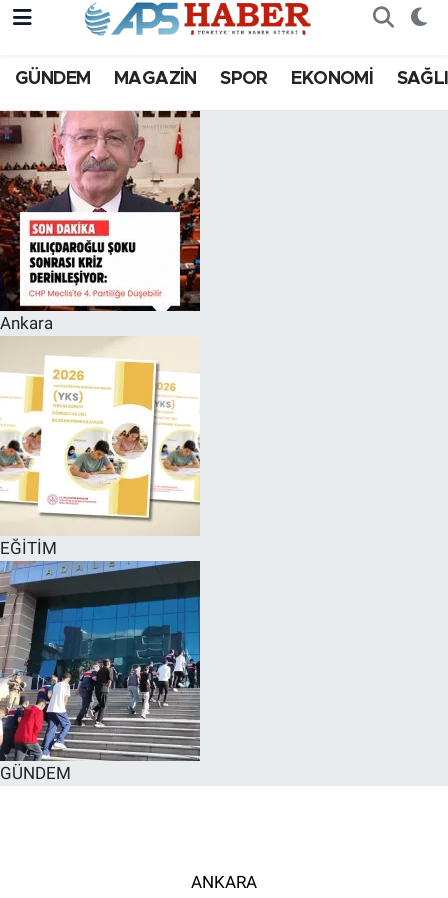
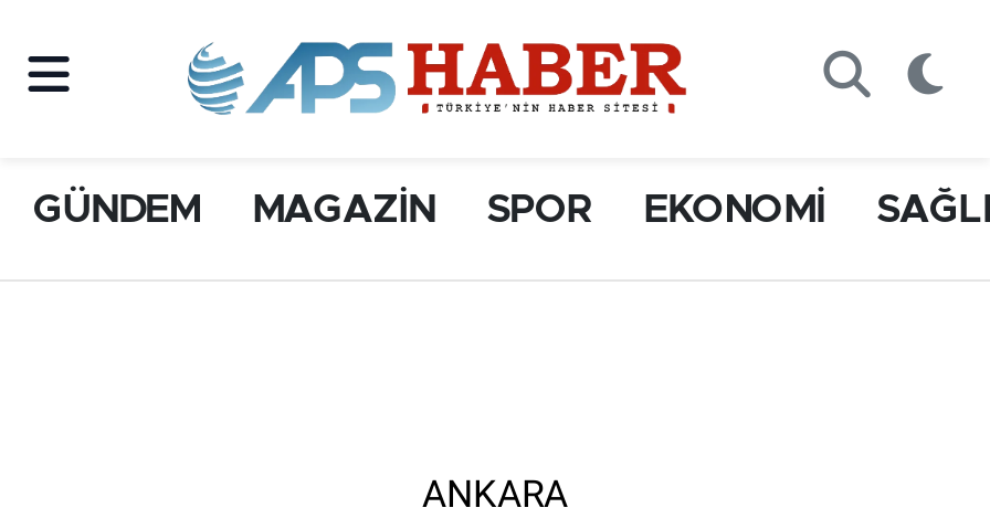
[0,110,202,333] [image] | Ankara -> none
[0,335,201,558] [image] | EĞİTİM -> none
[0,559,202,783] [image] | GÜNDEM -> none

